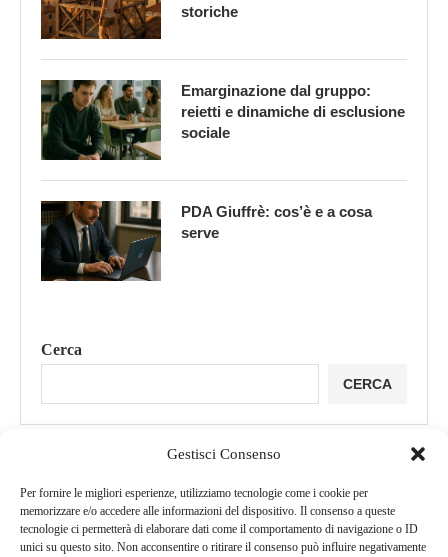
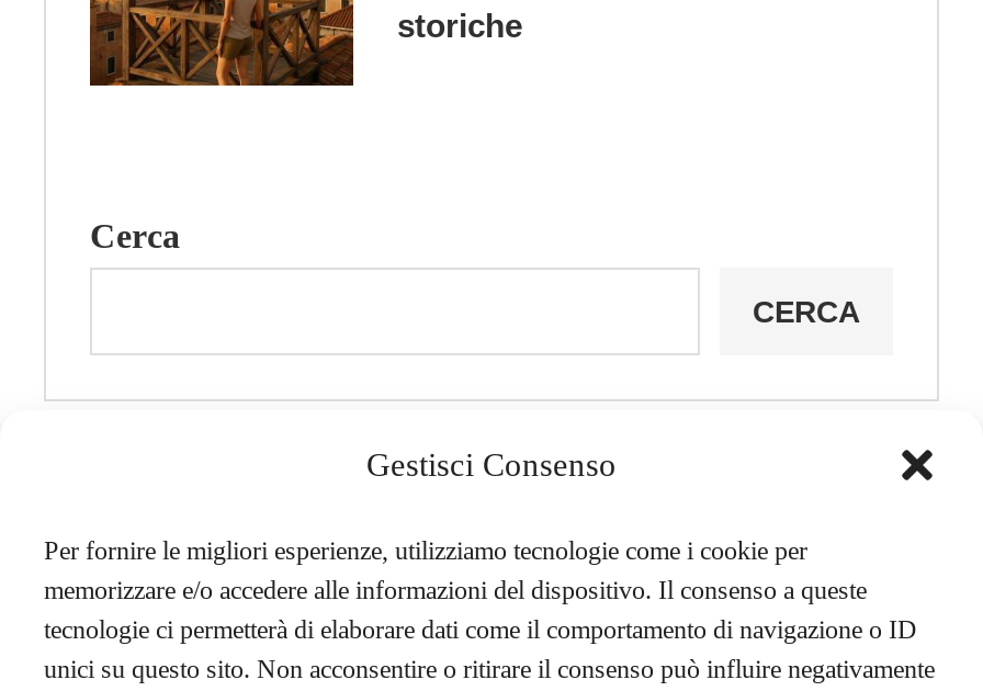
[41,79,405,161] [image] | Emarginazione dal gruppo: | reietti e dinamiche di esclusione | sociale -> none
[40,200,372,282] [image] | PDA Giuffrè: cos’è e a cosa | serve -> none

